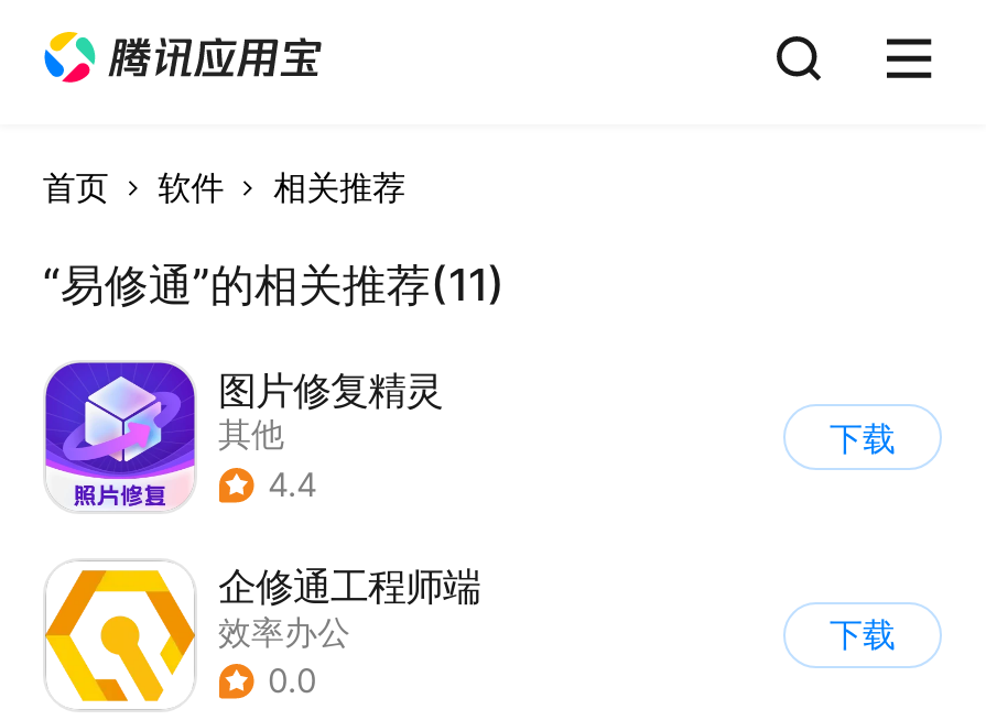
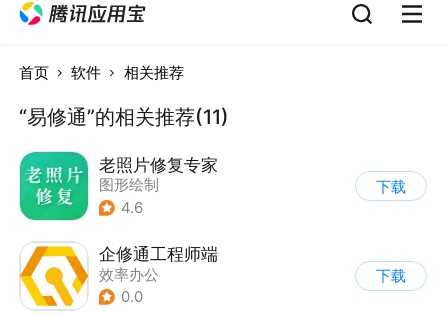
[43,360,443,512] [image] | 图片修复精灵 | 其他 | 4.4 -> [19,151,217,221] [image] | 老照片修复专家 | 图形绘制 | 4.6

